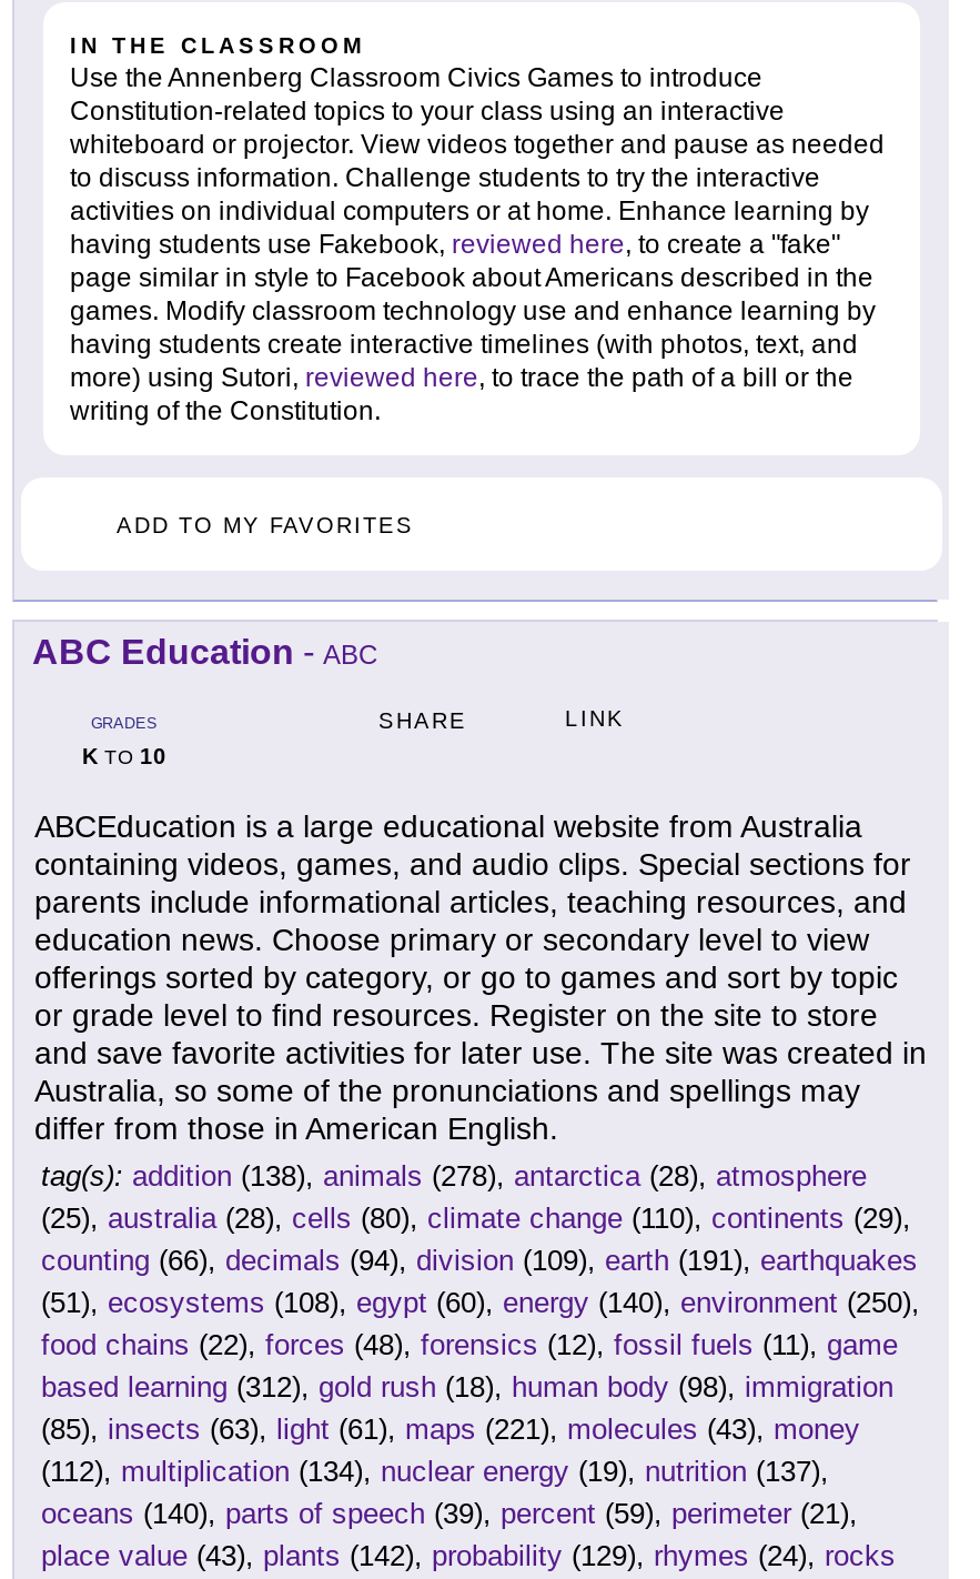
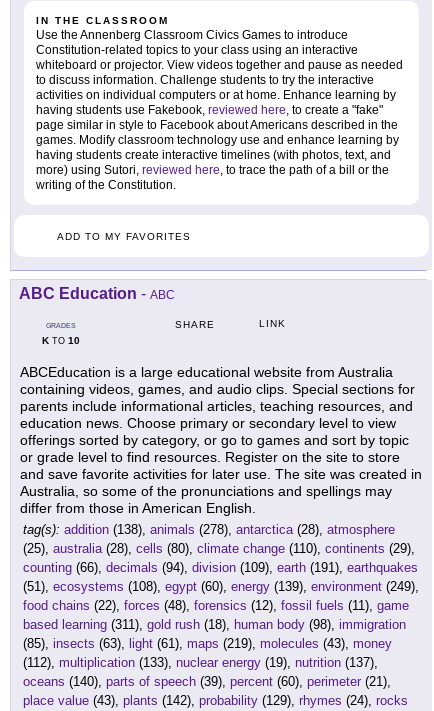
[41,1287,920,1320] (51), ecosystems (108), egypt (60), energy (140), environment (250), -> [23,579,419,594] (51), ecosystems (108), egypt (60), energy (139), environment (249),
[41,1371,893,1404] based learning (312), gold rush (18), human body (98), immigration -> [23,617,406,632] based learning (311), gold rush (18), human body (98), immigration
[41,1413,860,1447] (85), insects (63), light (61), maps (221), molecules (43), money -> [23,636,392,651] (85), insects (63), light (61), maps (219), molecules (43), money
[41,1456,829,1489] (112), multiplication (134), nuclear energy (19), nutrition (137), -> [23,655,378,670] (112), multiplication (133), nuclear energy (19), nutrition (137),
[41,1498,858,1531] oceans (140), parts of speech (39), percent (59), perimeter (21), -> [23,674,391,689] oceans (140), parts of speech (39), percent (60), perimeter (21),

